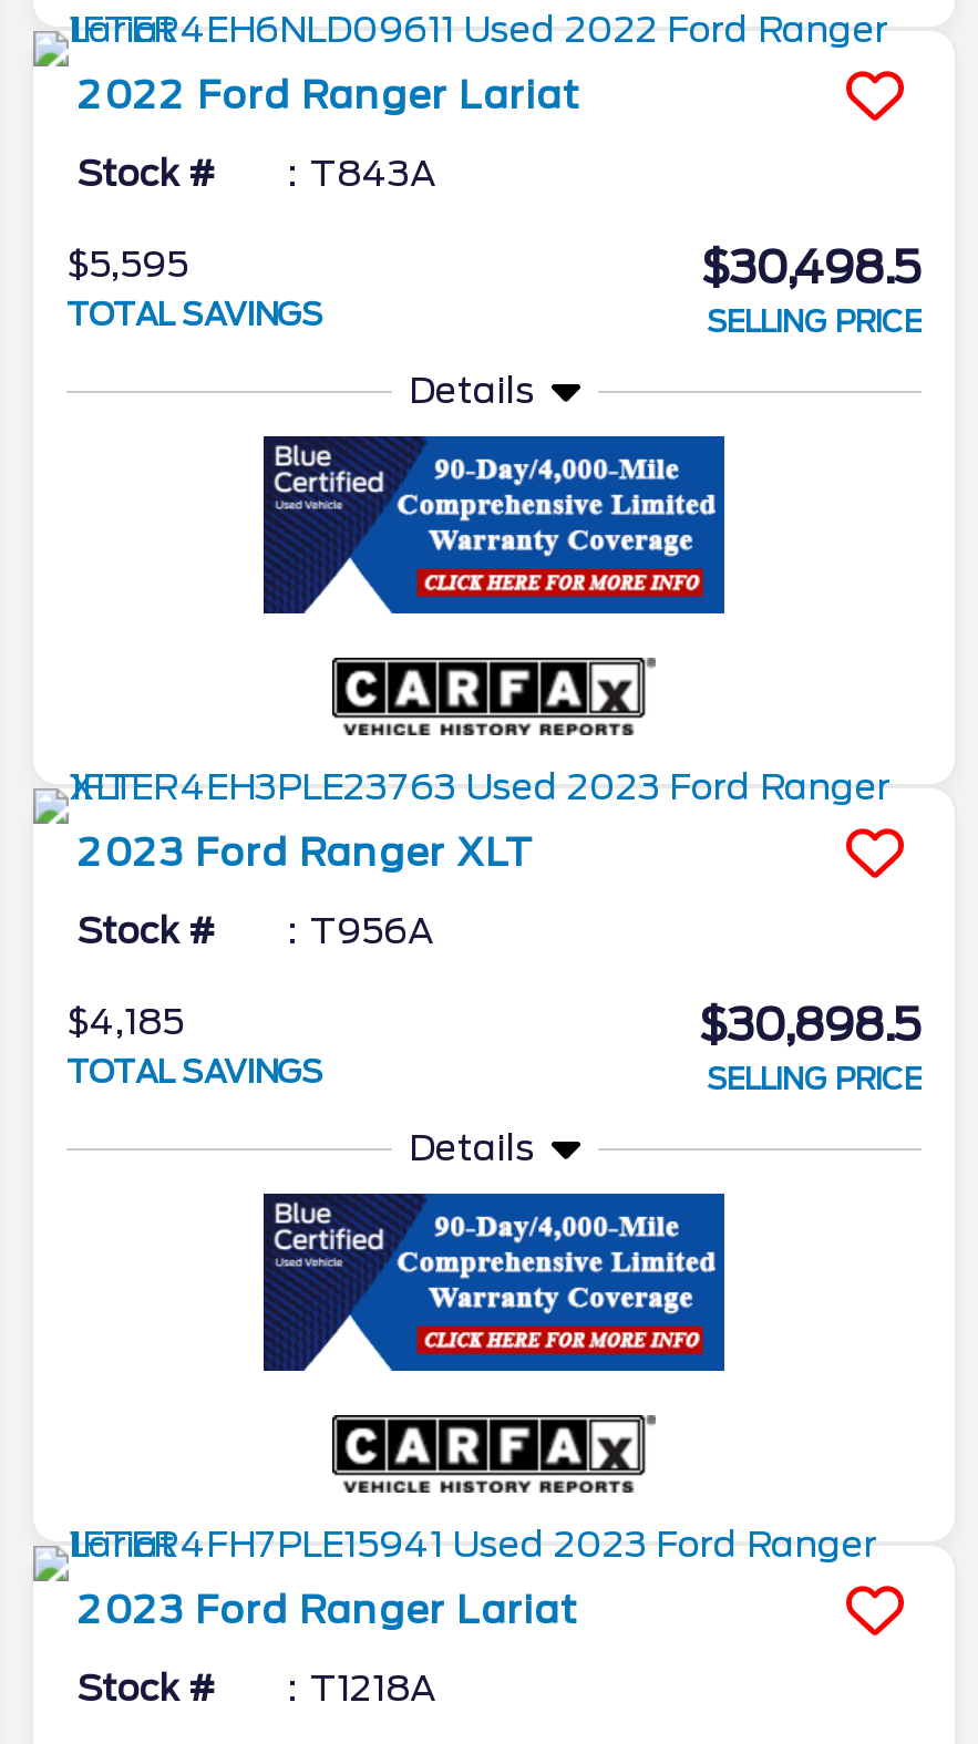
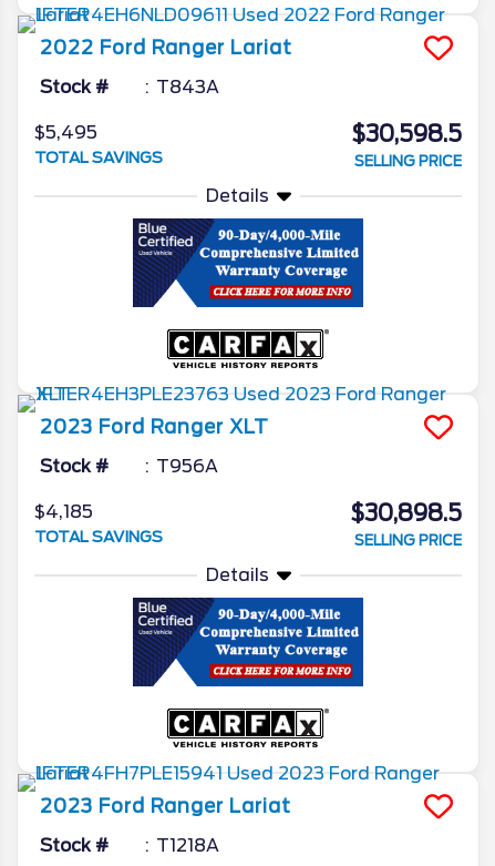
[66,244,188,286] $5,595 -> [34,122,97,143] $5,495
[700,242,922,295] $30,498.5 -> [351,121,462,148] $30,598.5

